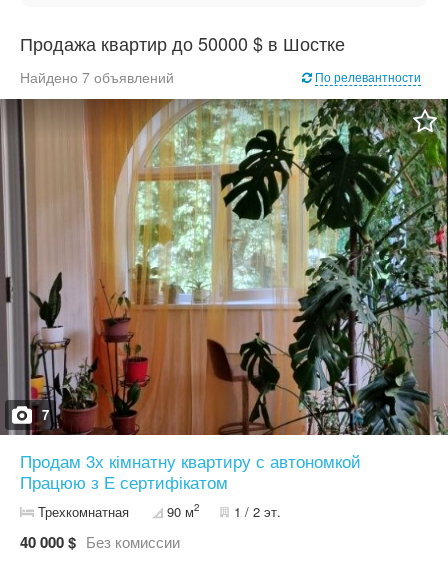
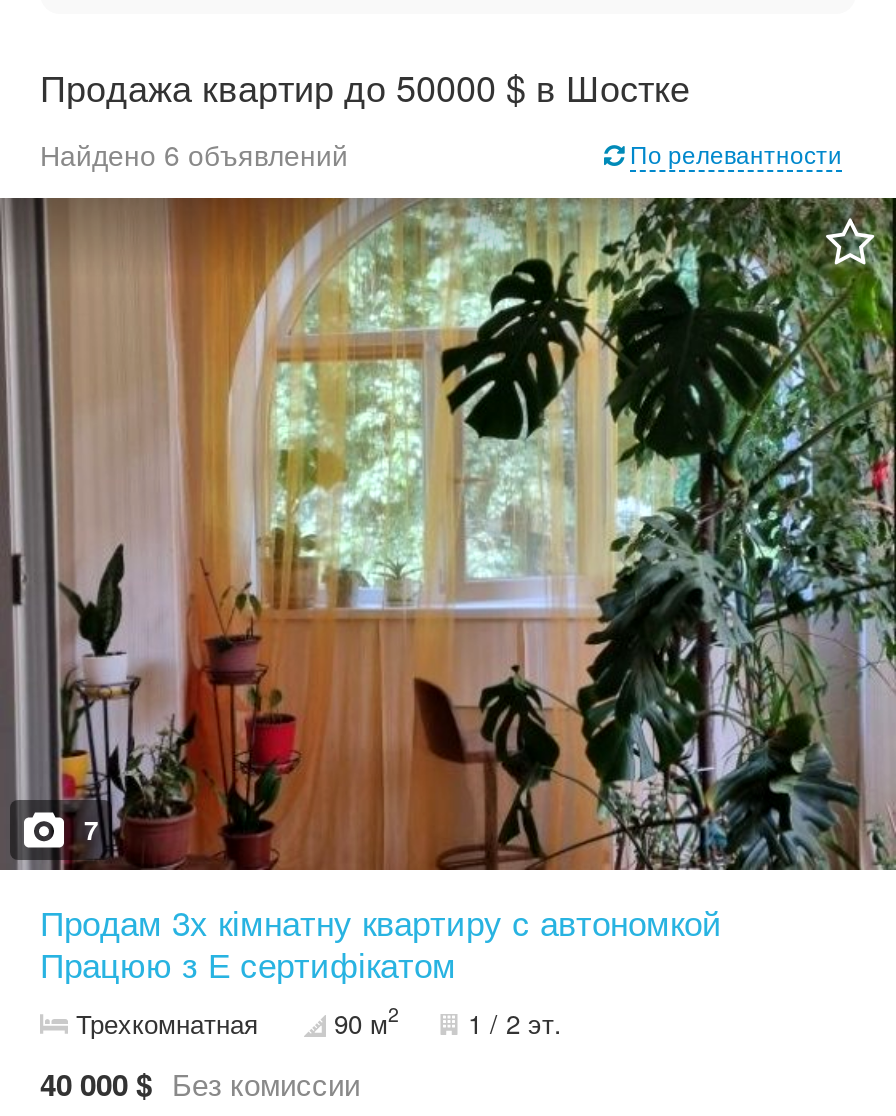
[20,67,174,87] Найдено 7 объявлений -> [40,134,348,174] Найдено 6 объявлений

